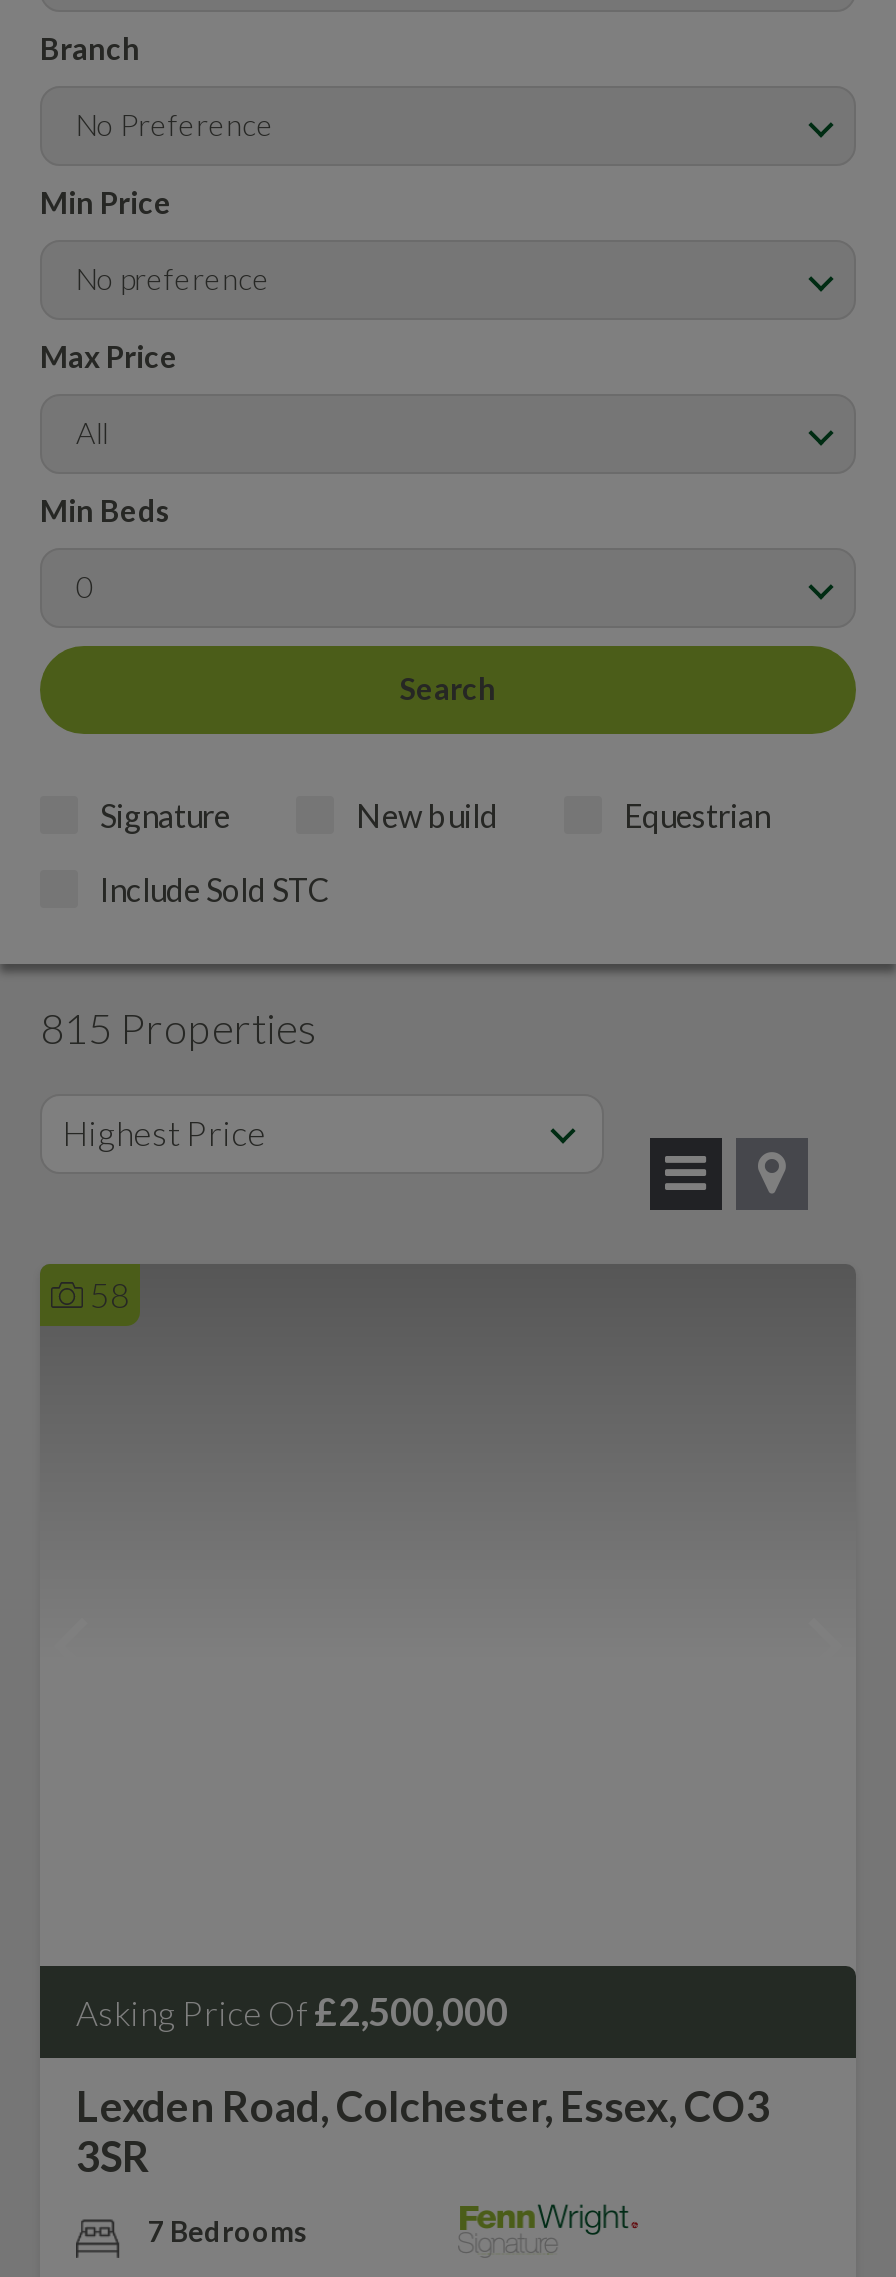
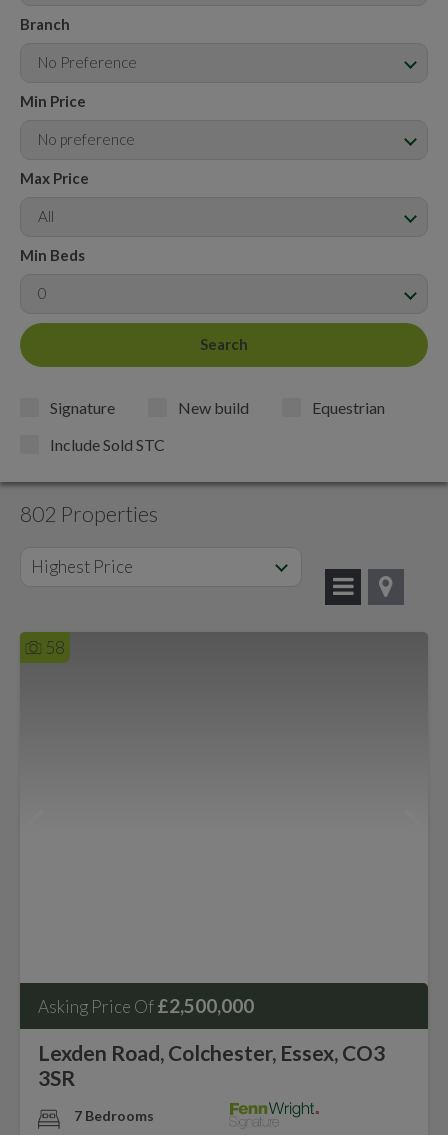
[40,1002,316,1052] 815 Properties -> [20,501,158,526] 802 Properties

